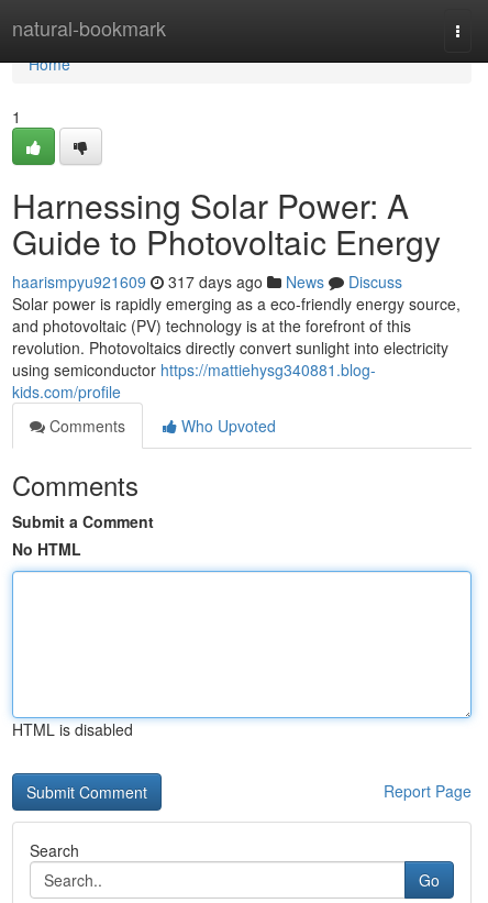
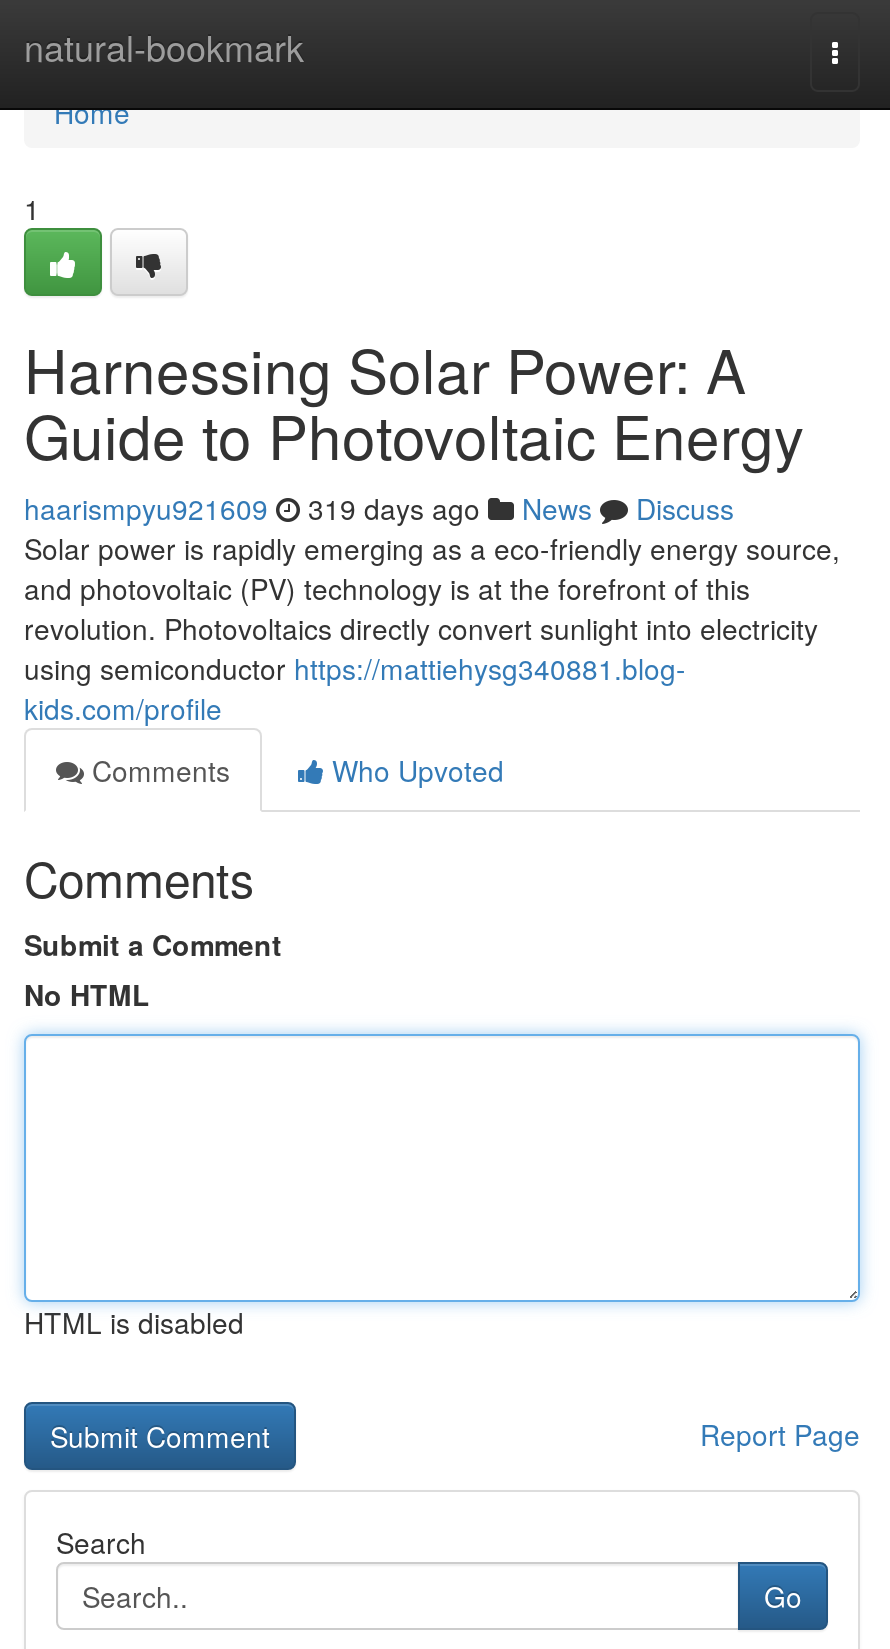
[12,271,402,293] haarismpyu921609 317 days ago News Discuss -> [24,488,734,528] haarismpyu921609 319 days ago News Discuss

